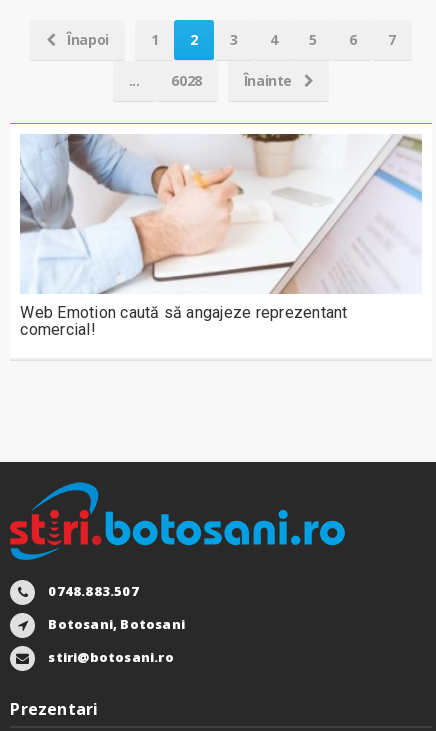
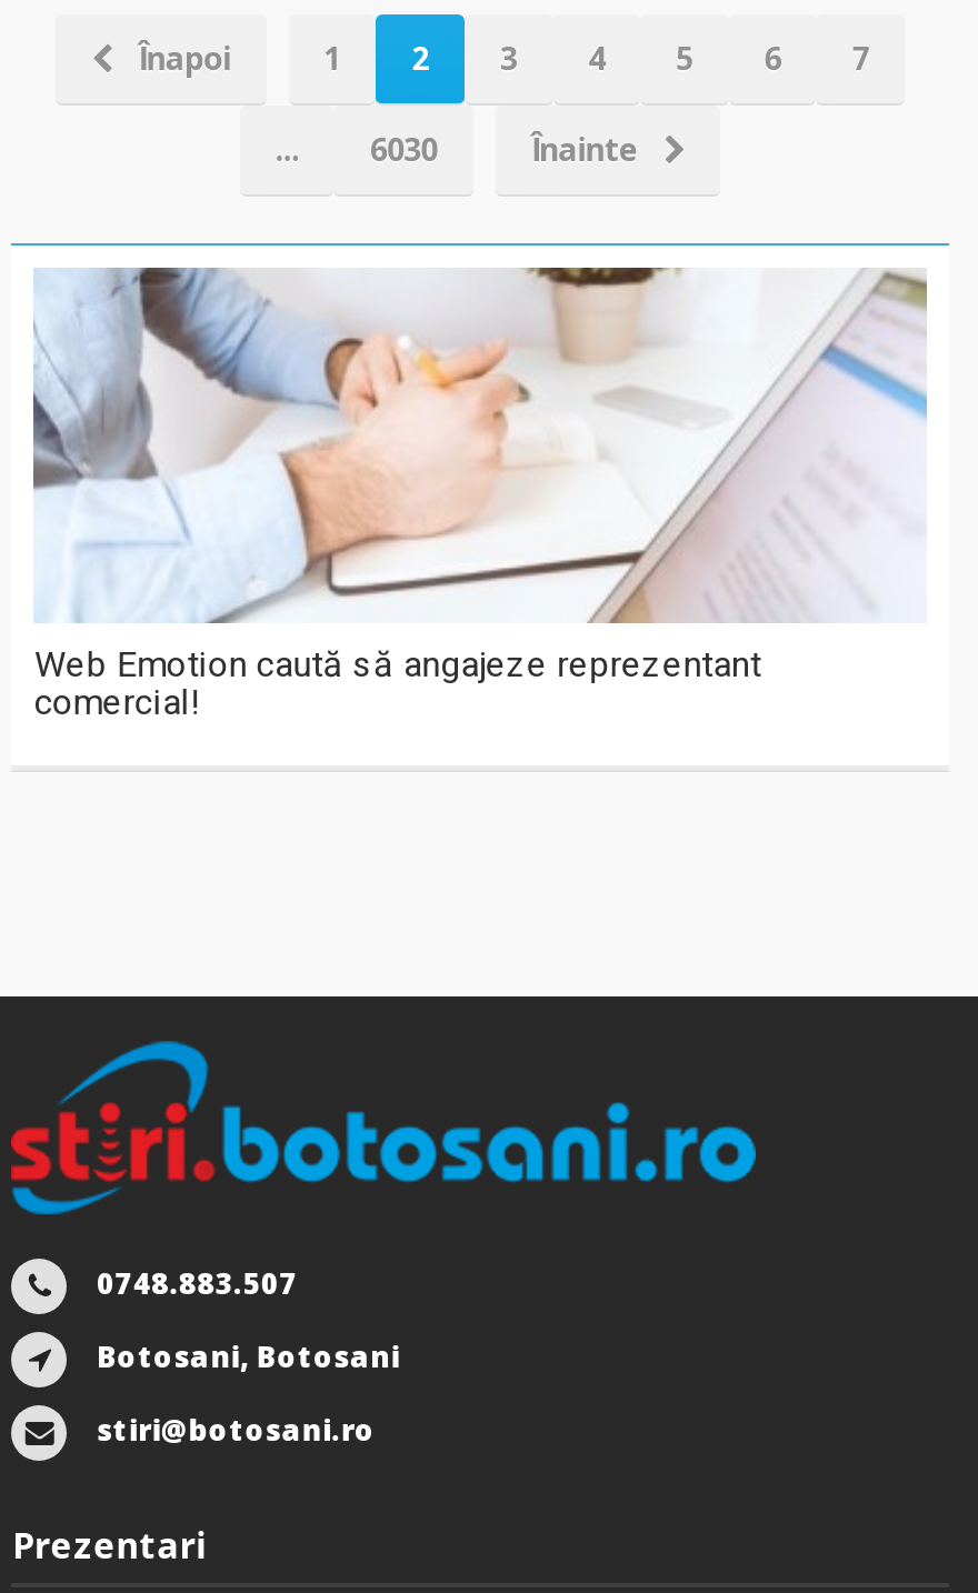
[171,71,202,90] 6028 -> [370,128,438,170] 6030

